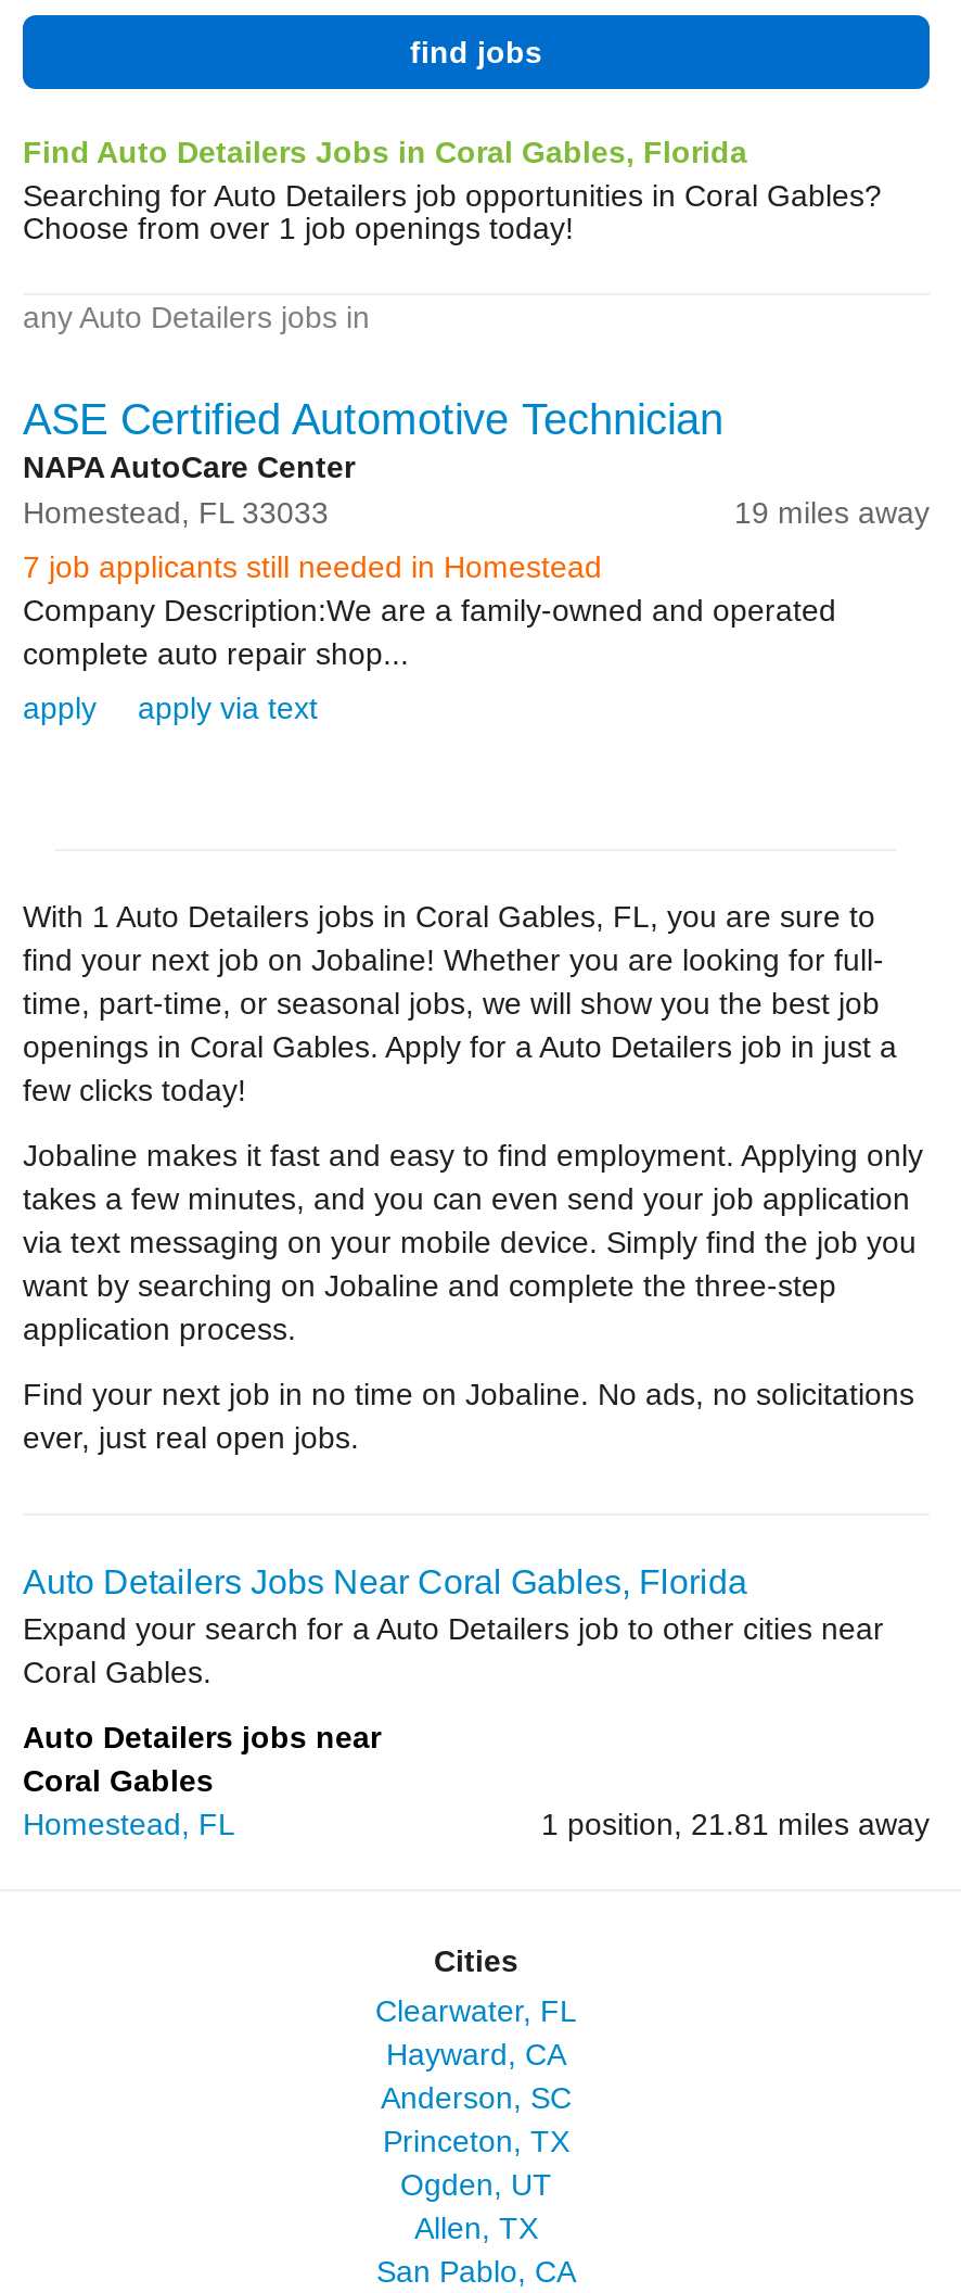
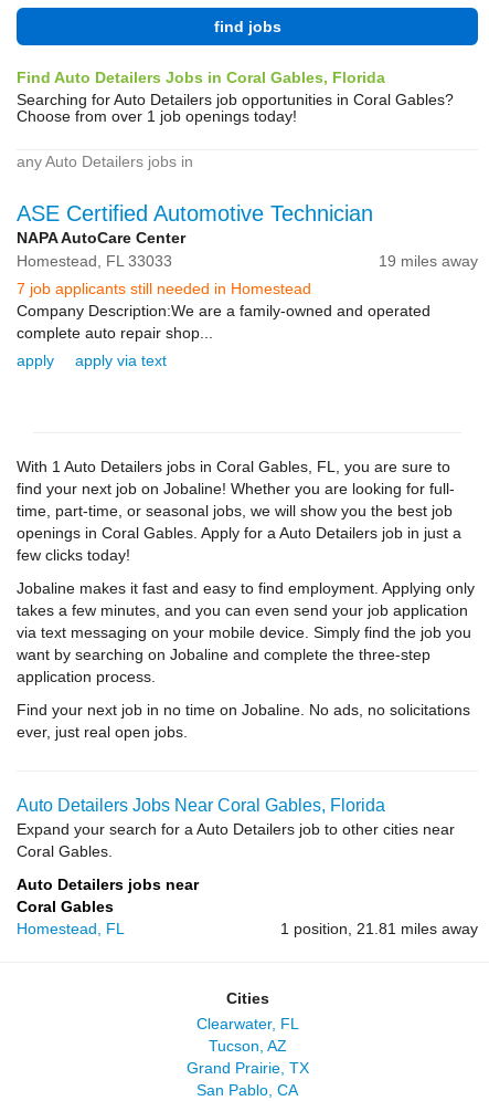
[381,2037,572,2245] Hayward, CA | Anderson, SC | Princeton, TX | Ogden, UT | Allen, TX -> [186,1037,309,1077] Tucson, AZ | Grand Prairie, TX

